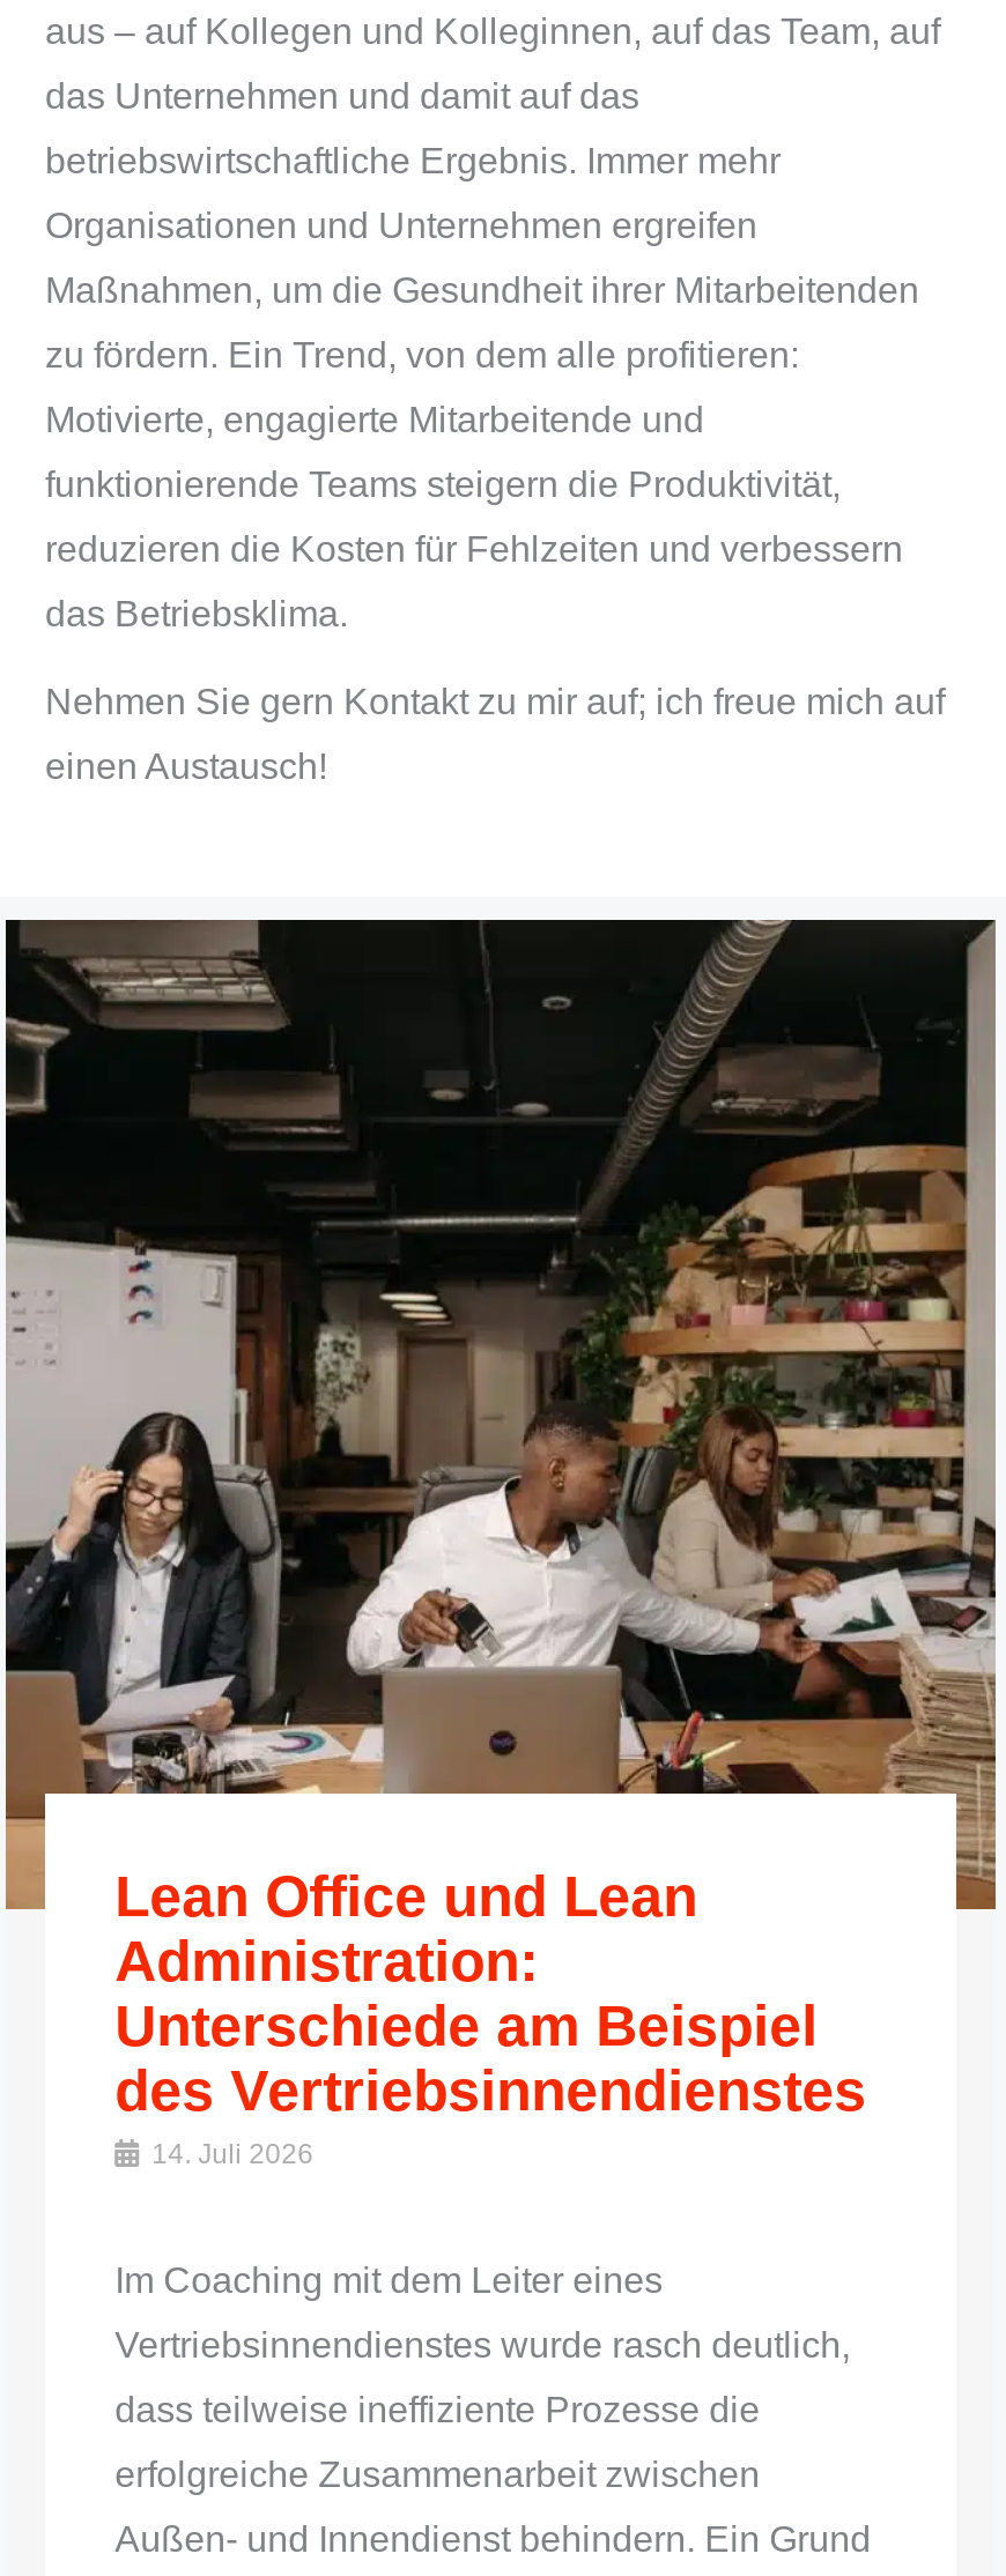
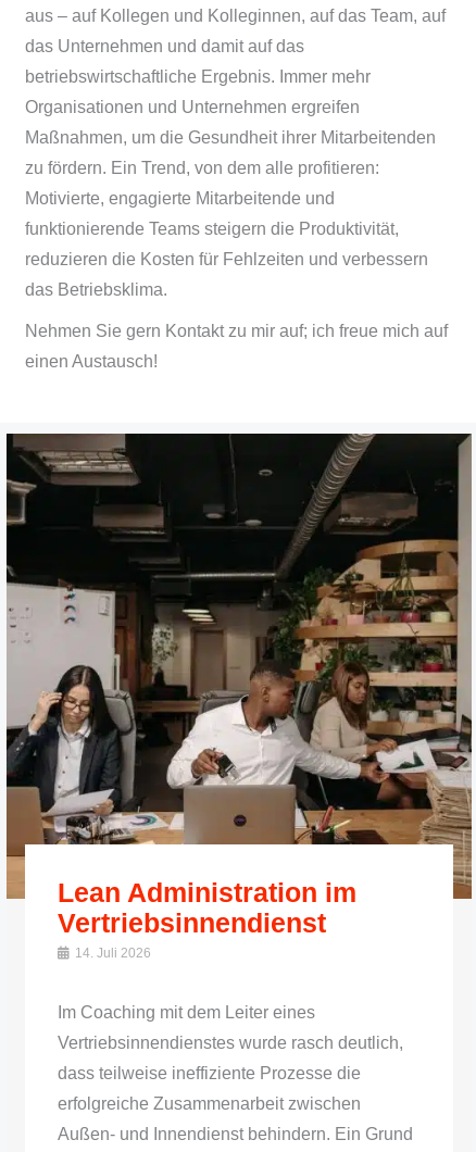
[115,1863,866,2122] Lean Office und Lean | Administration: | Unterschiede am Beispiel | des Vertriebsinnendienstes -> [58,877,357,938] Lean Administration im | Vertriebsinnendienst

